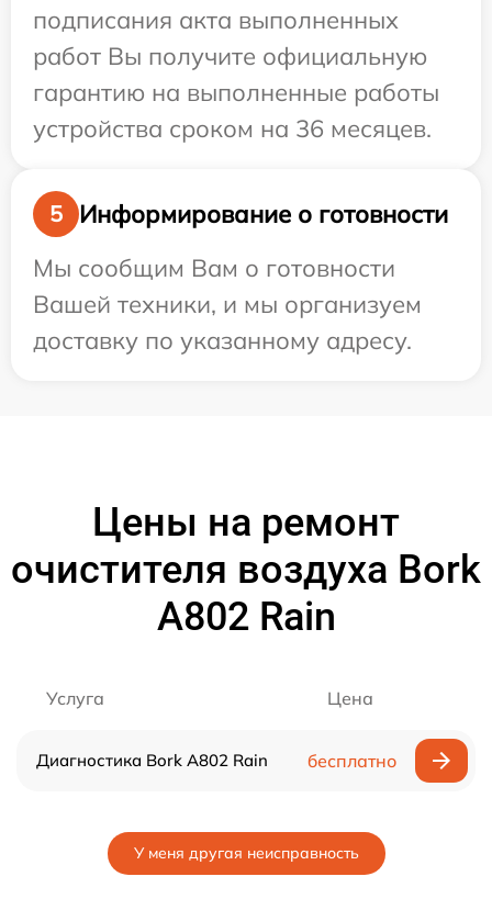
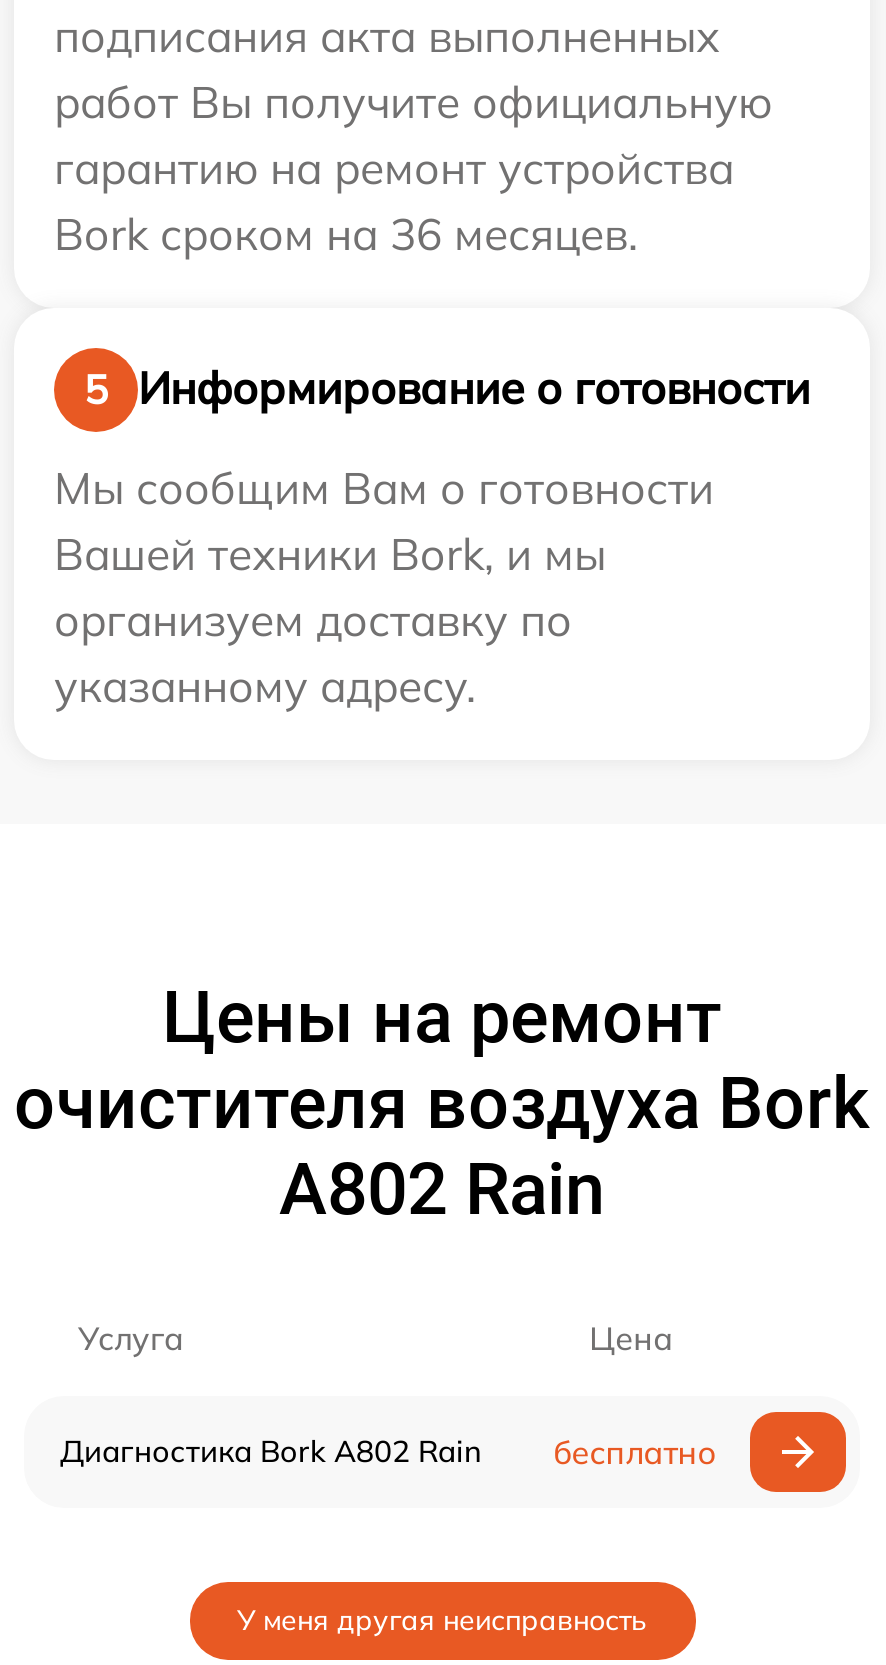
[33,77,439,108] гарантию на выполненные работы -> [54,140,734,196] гарантию на ремонт устройства
[33,113,432,144] устройства сроком на 36 месяцев. -> [54,206,638,262] Bork сроком на 36 месяцев.
[33,289,422,356] Вашей техники, и мы организуем | доставку по указанному адресу. -> [54,526,606,714] Вашей техники Bork, и мы | организуем доставку по | указанному адресу.

